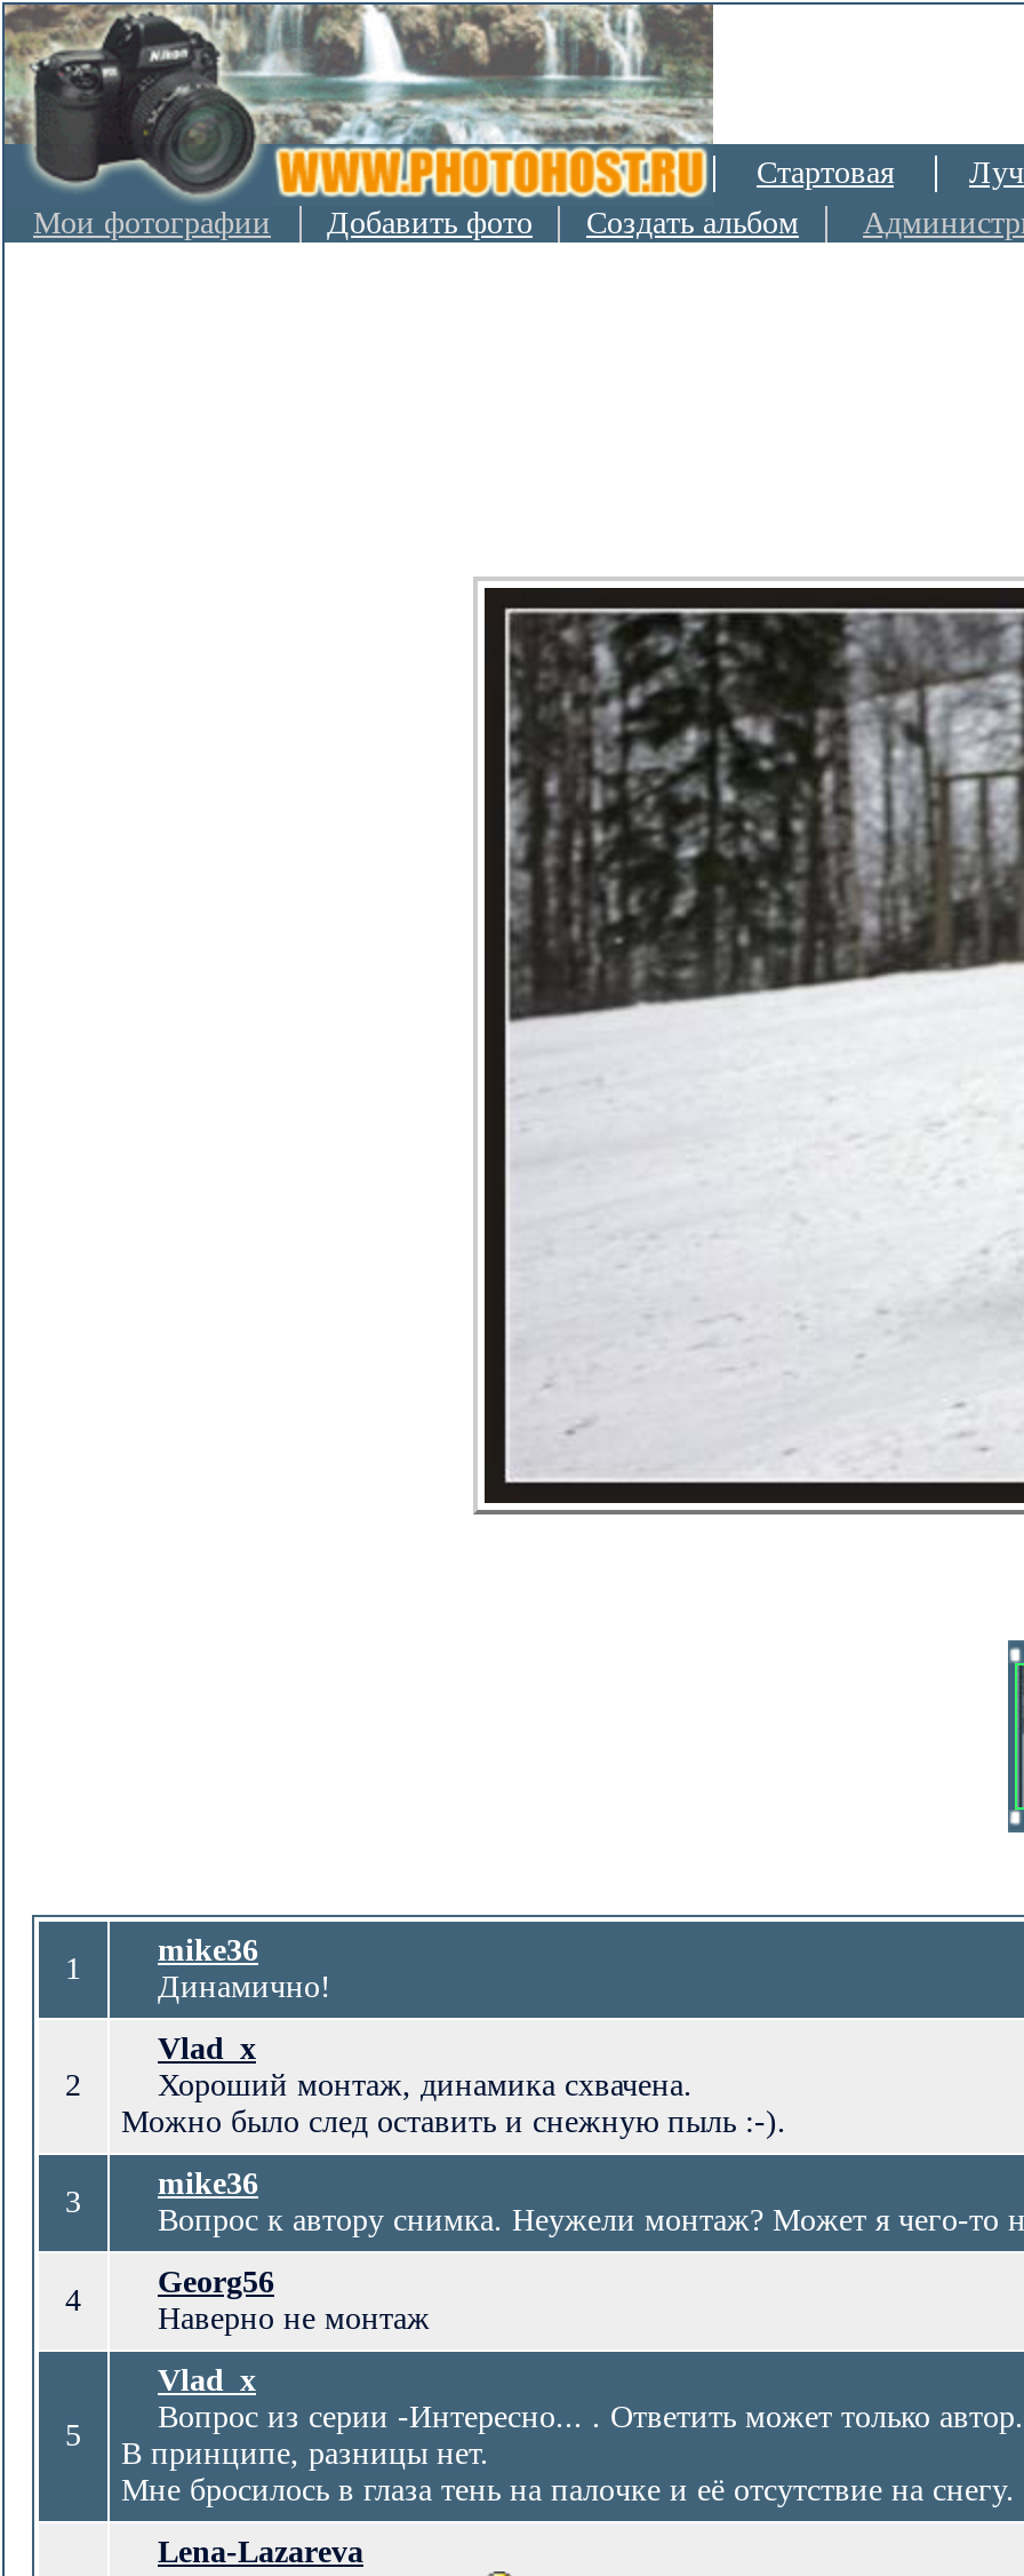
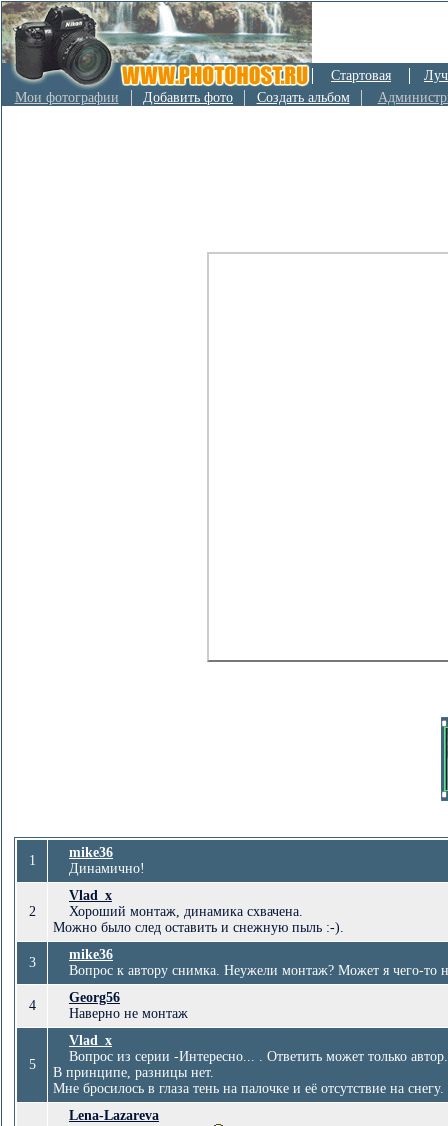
[482,586,1017,1505] [image] -> none

